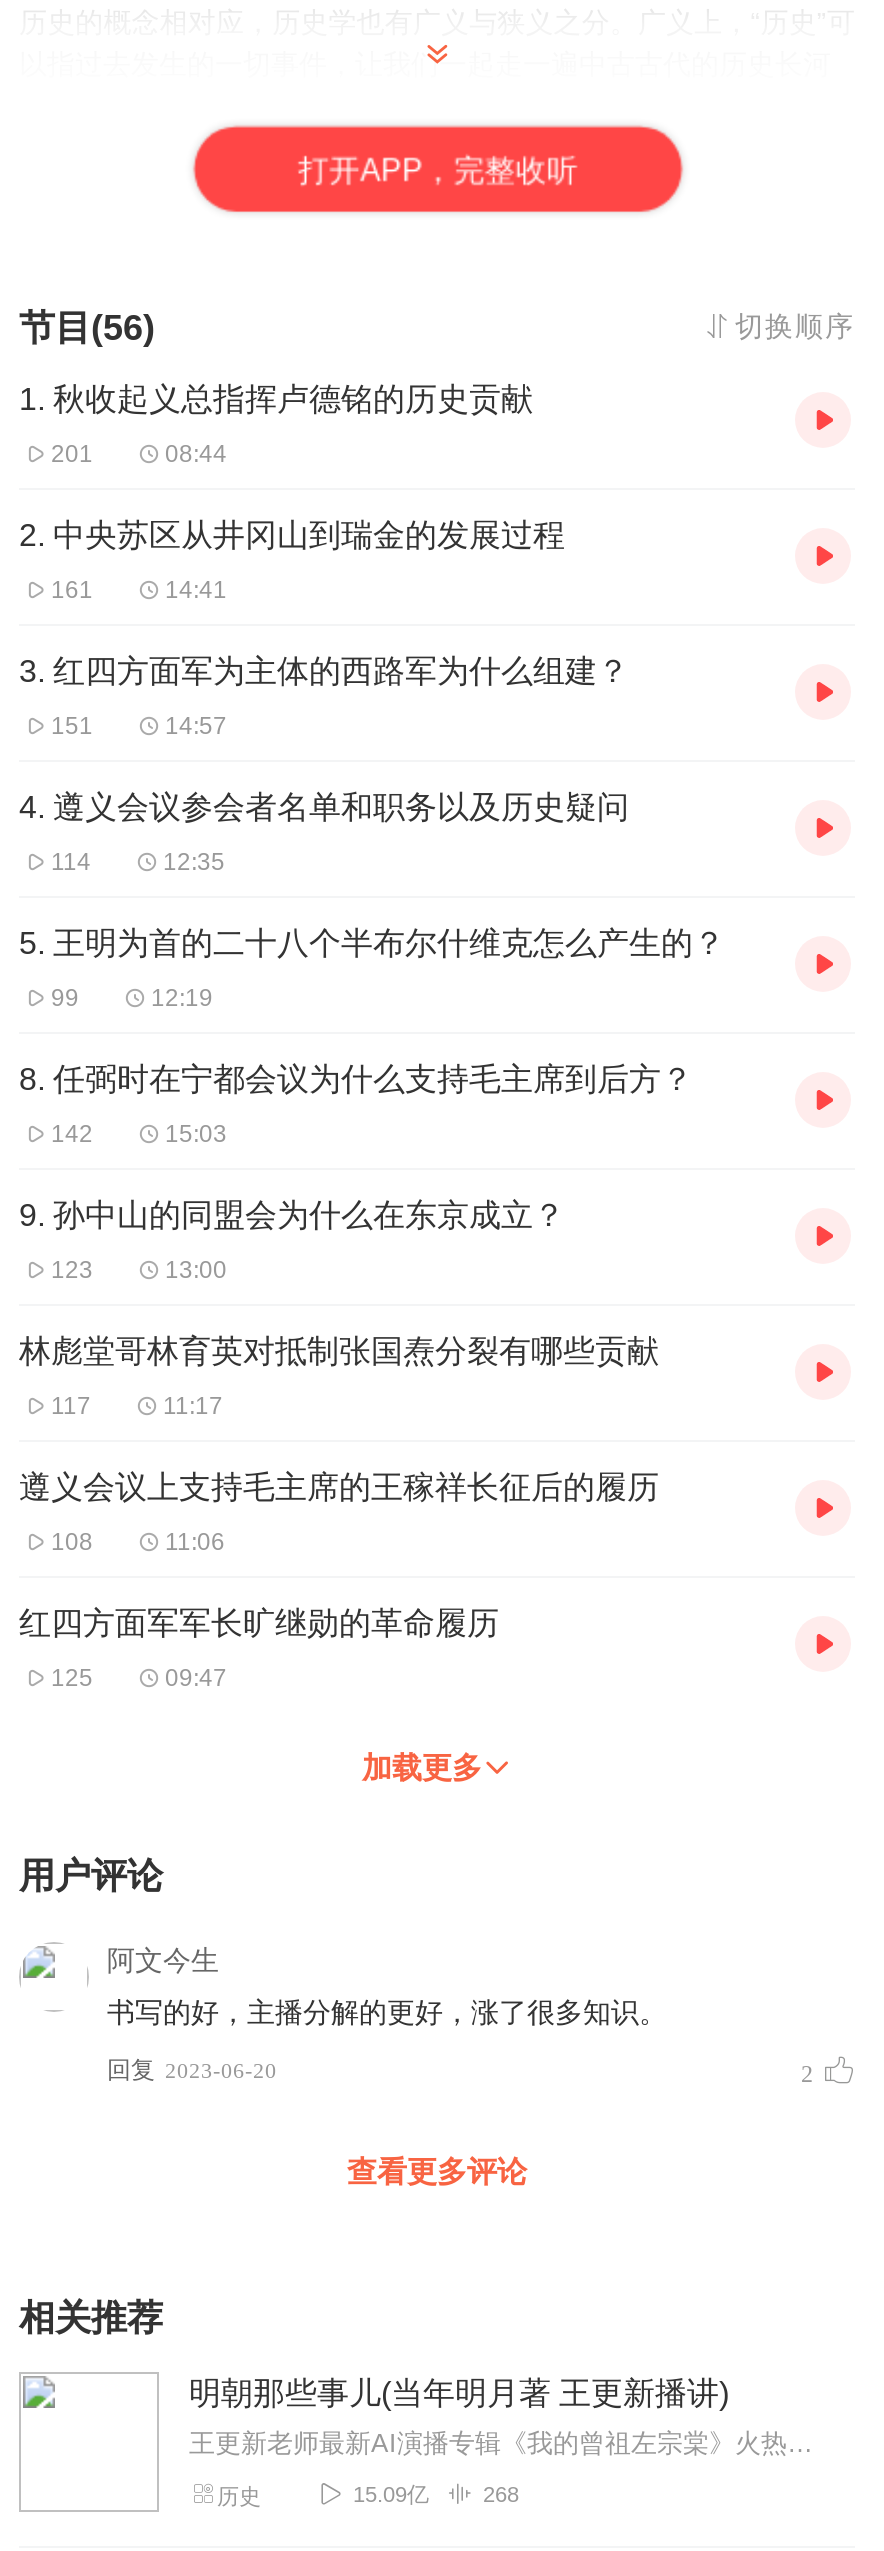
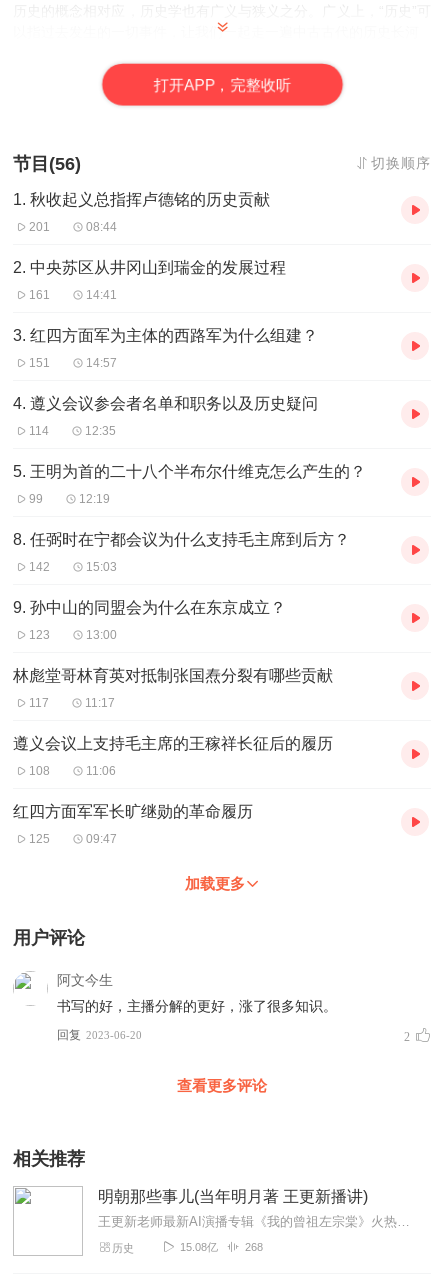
[353,2482,429,2506] 15.09亿 -> [180,1241,218,1253] 15.08亿

